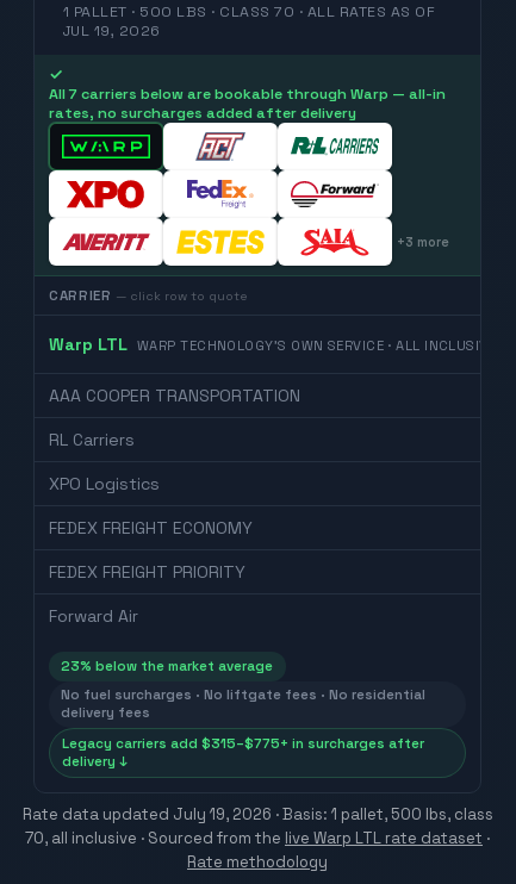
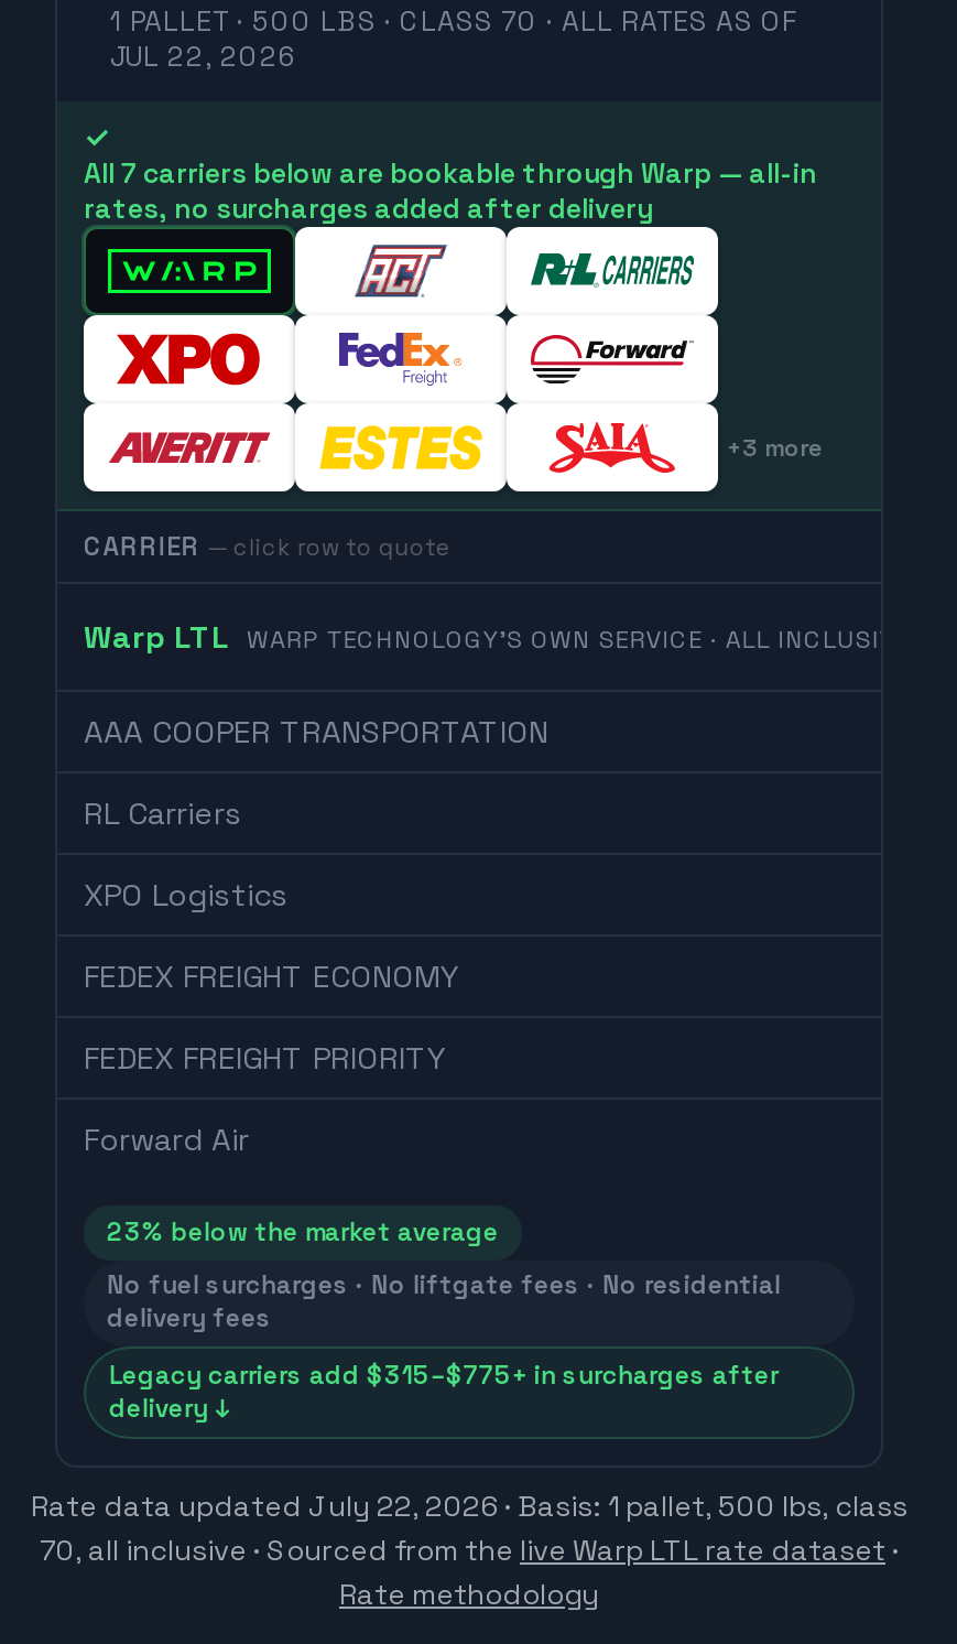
[63,21,161,41] JUL 19, 2026 -> [110,40,297,75] JUL 22, 2026
[22,804,493,824] Rate data updated July 19, 2026 · Basis: 1 pallet, 500 lbs, class -> [31,1487,907,1525] Rate data updated July 22, 2026 · Basis: 1 pallet, 500 lbs, class

